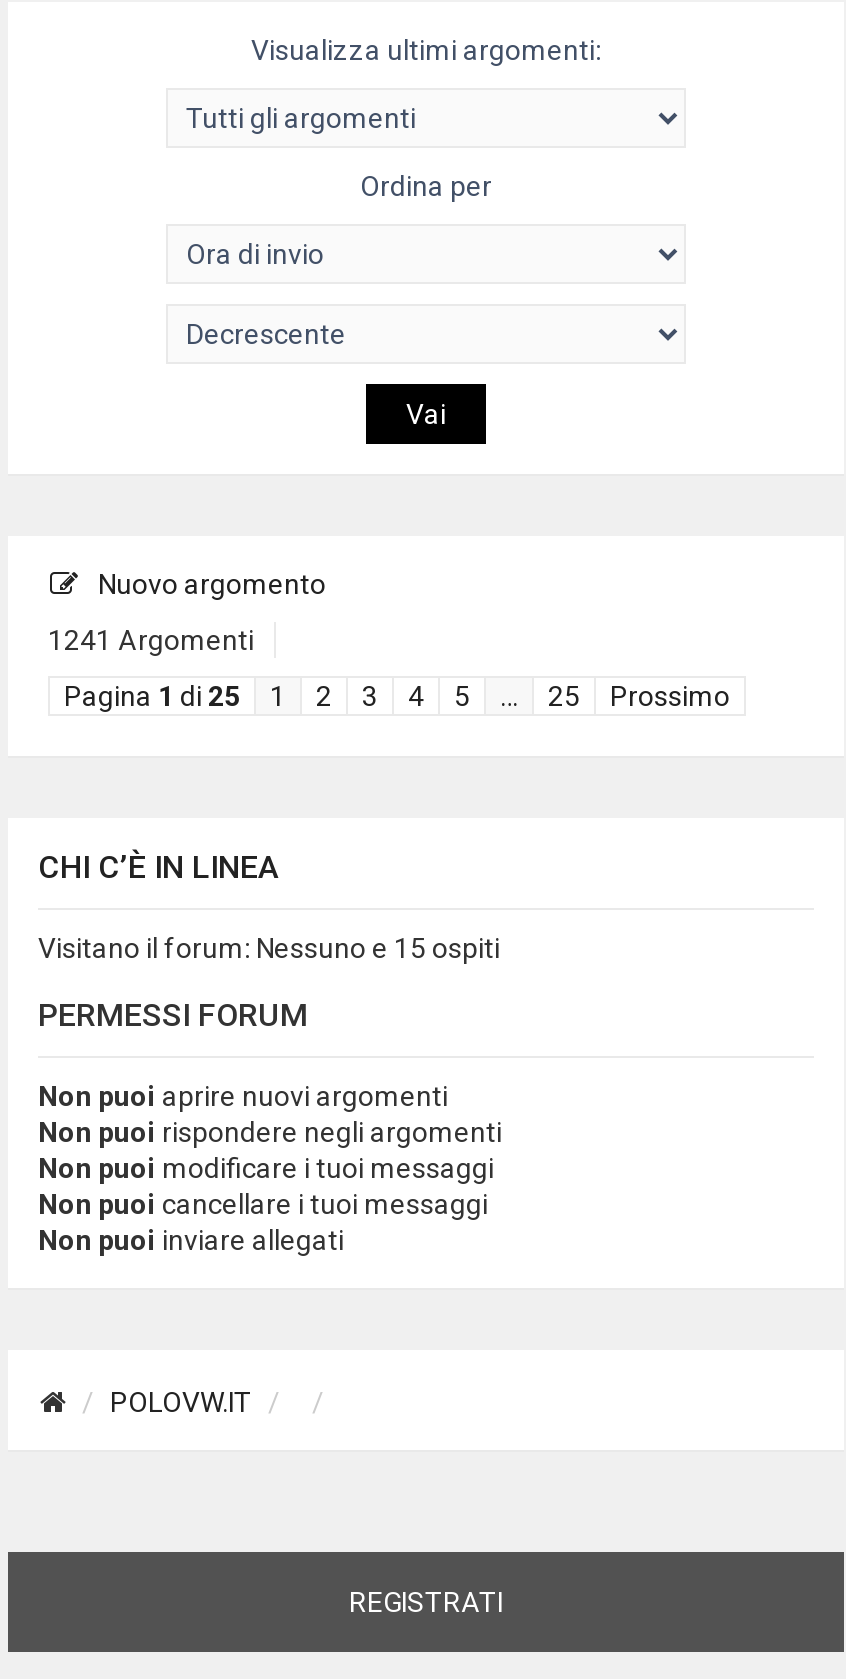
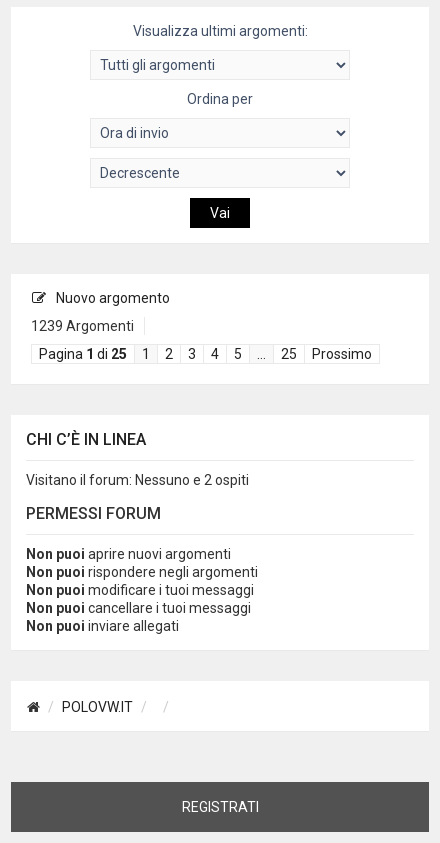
[48,624,254,656] 1241 Argomenti -> [31,318,134,334] 1239 Argomenti
[38,932,500,964] Visitano il forum: Nessuno e 15 ospiti -> [26,472,249,488] Visitano il forum: Nessuno e 2 ospiti

